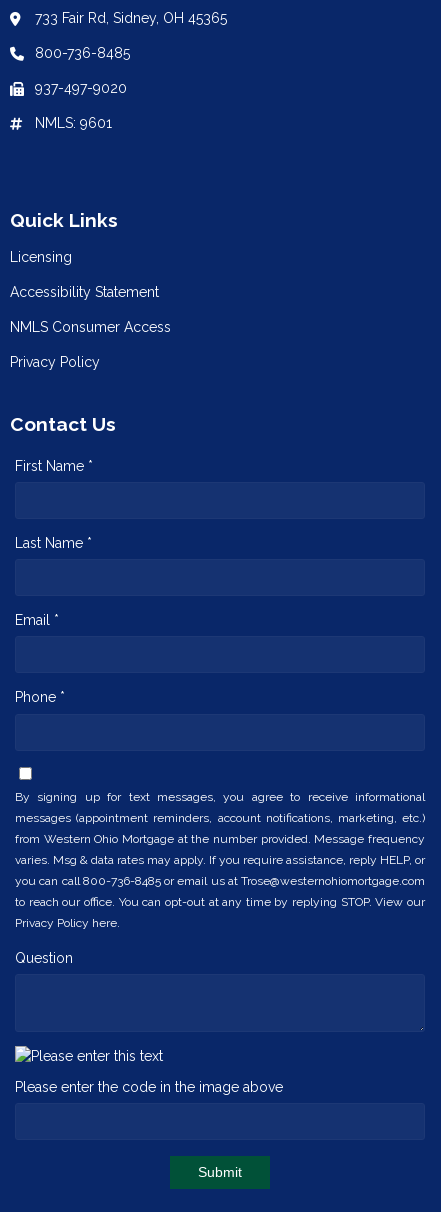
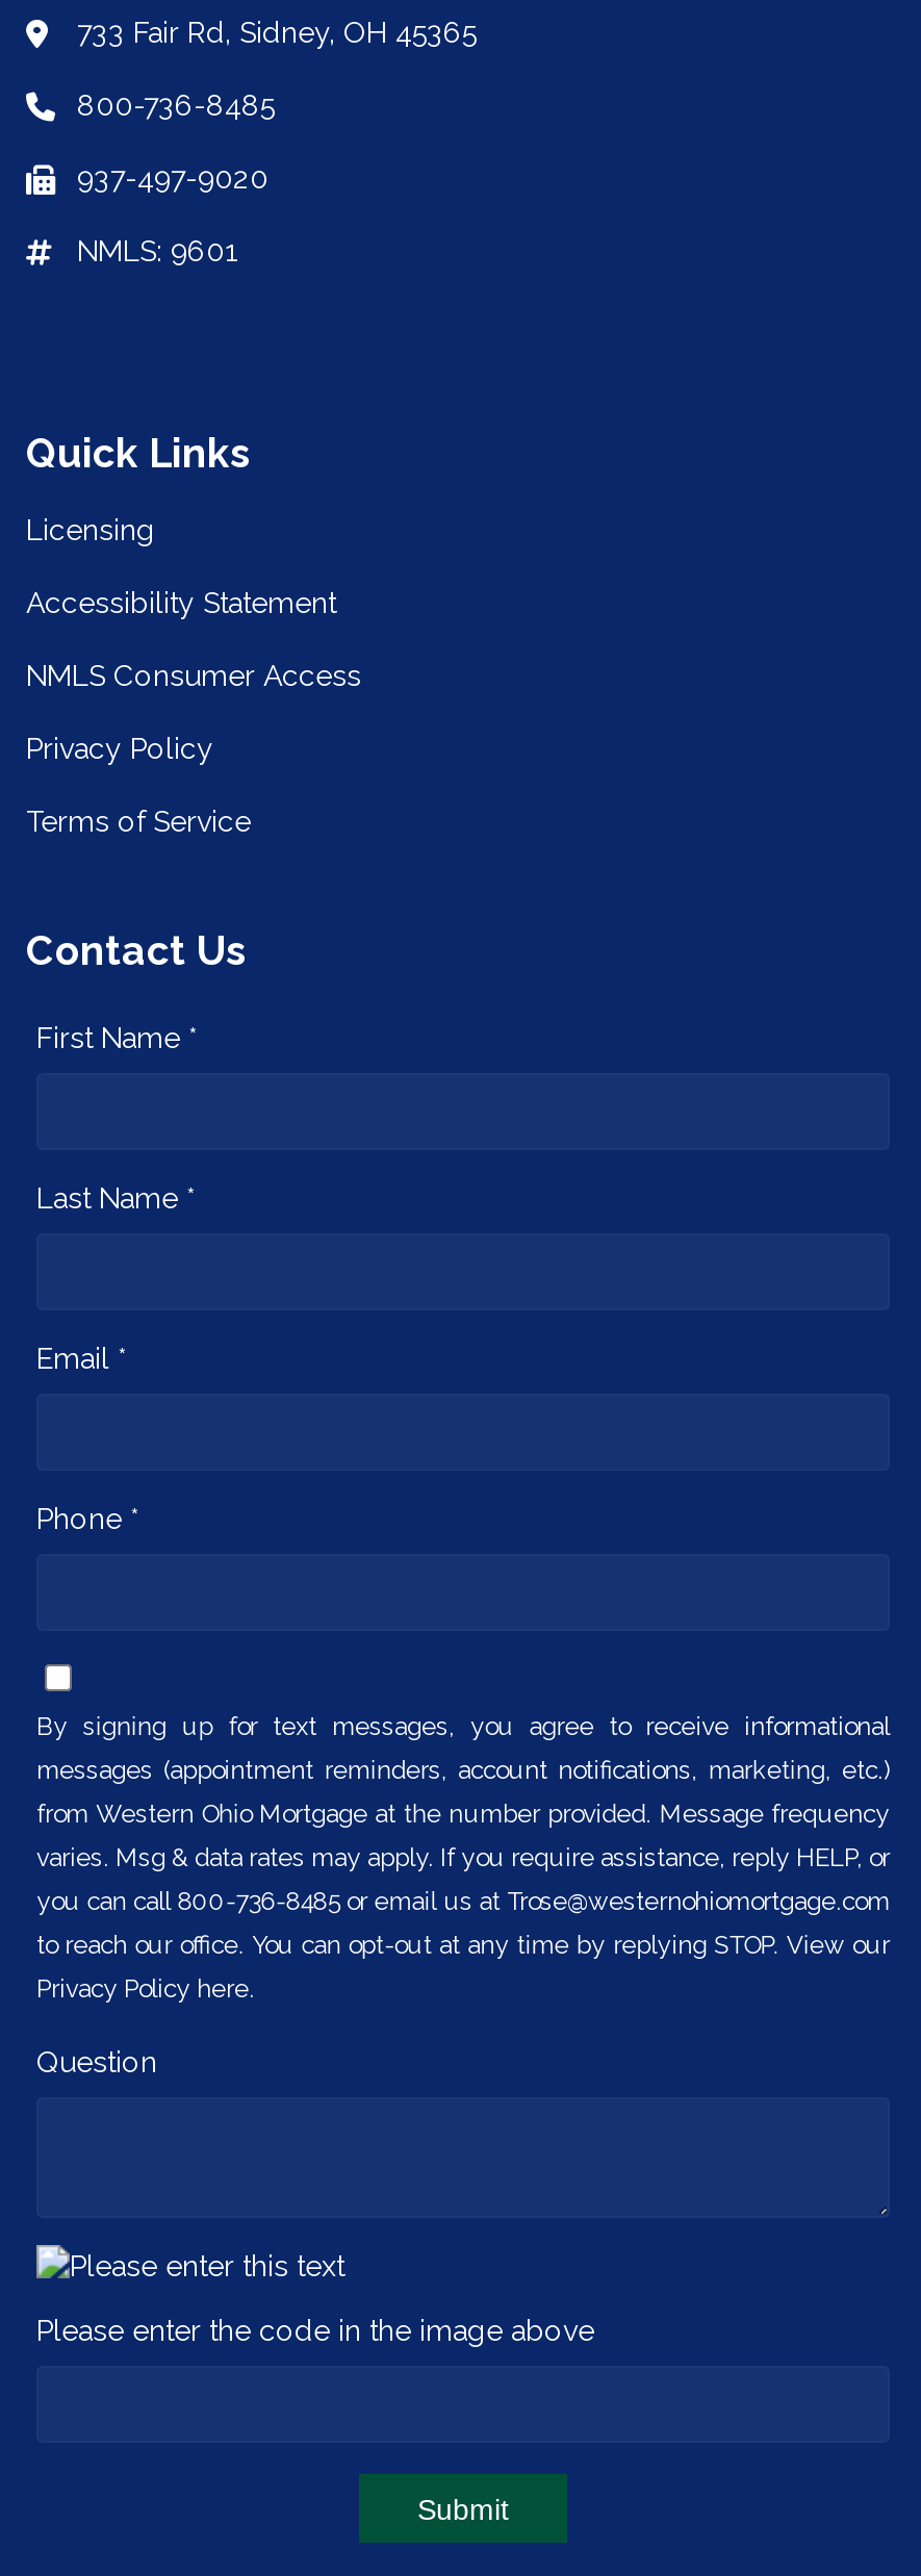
none -> [26,805,251,839] Terms of Service

